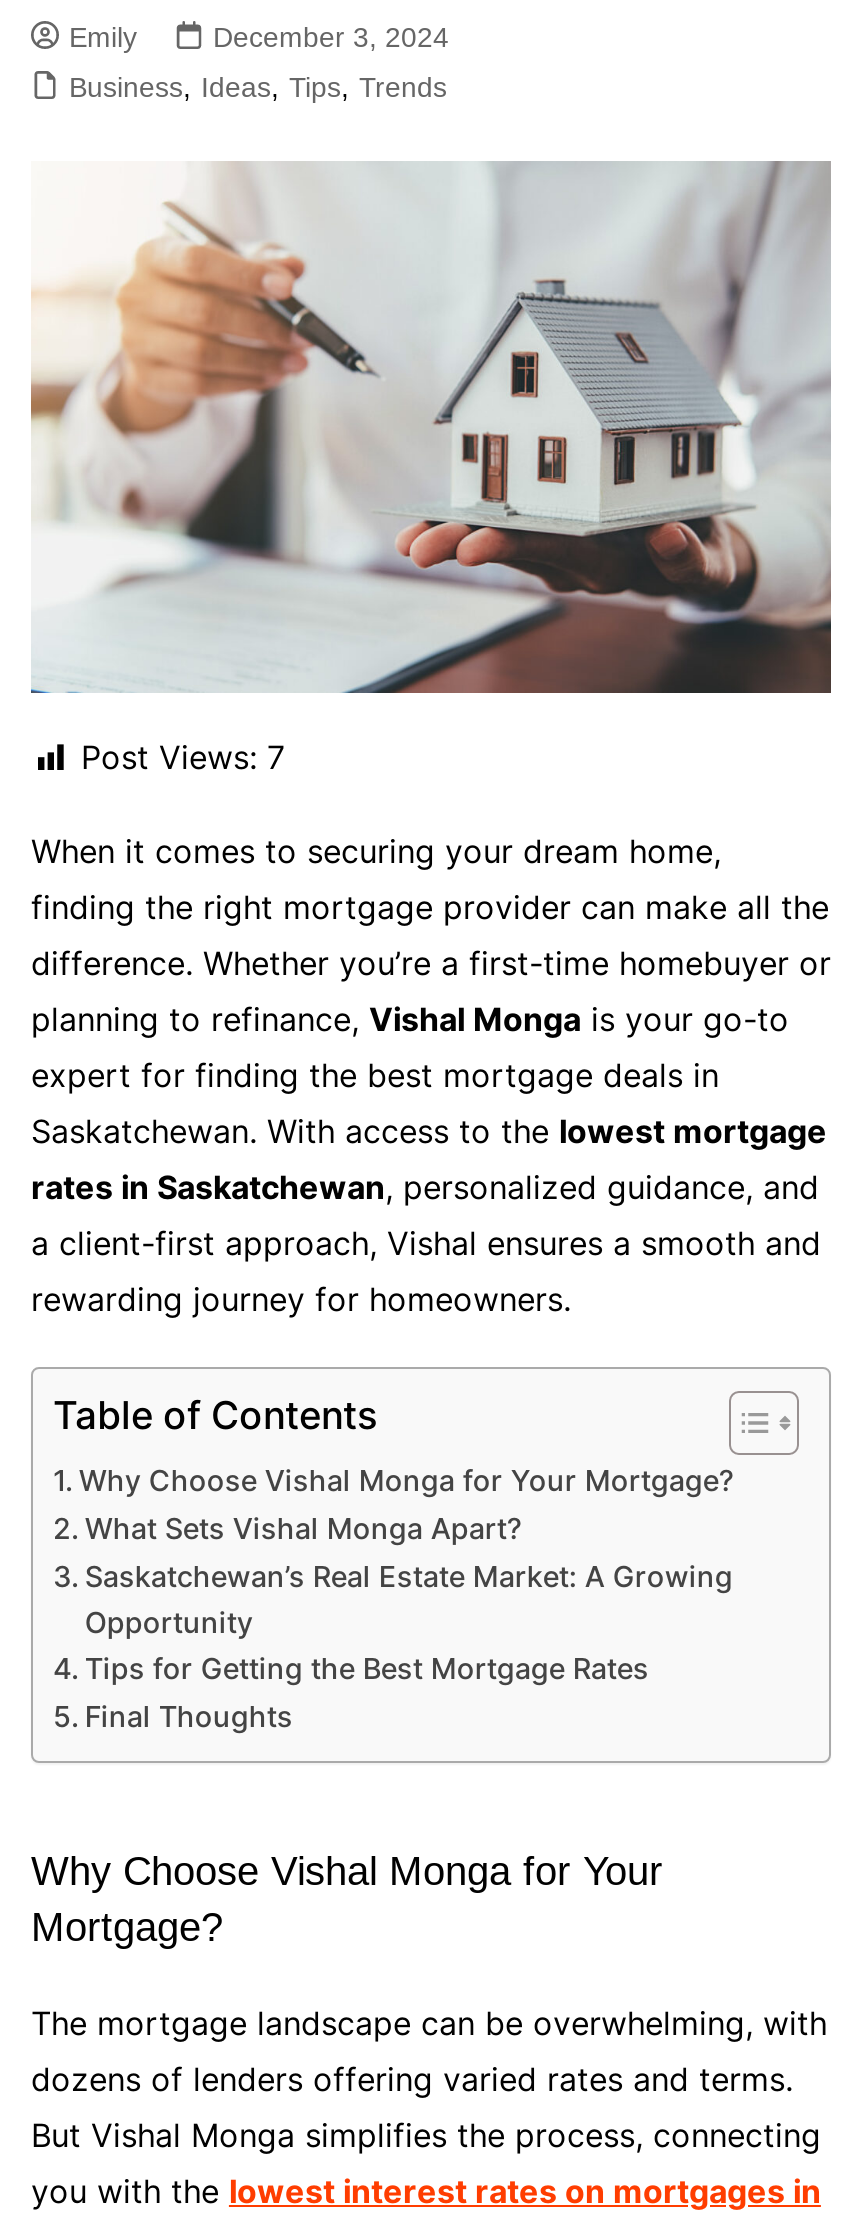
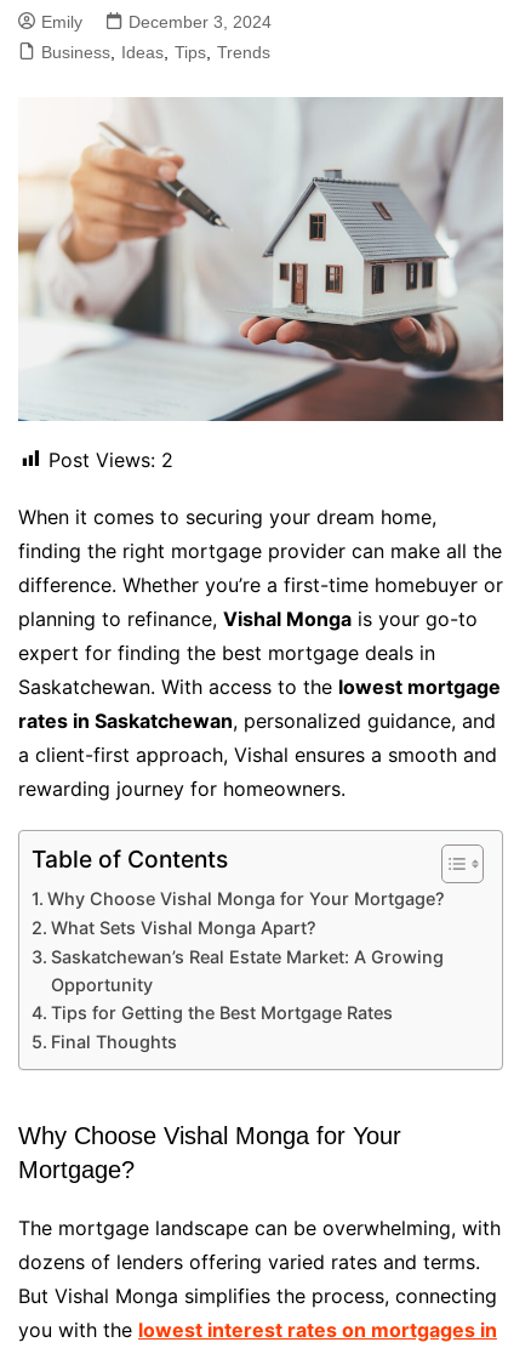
[81,738,285,778] Post Views: 7 -> [48,447,173,472] Post Views: 2

